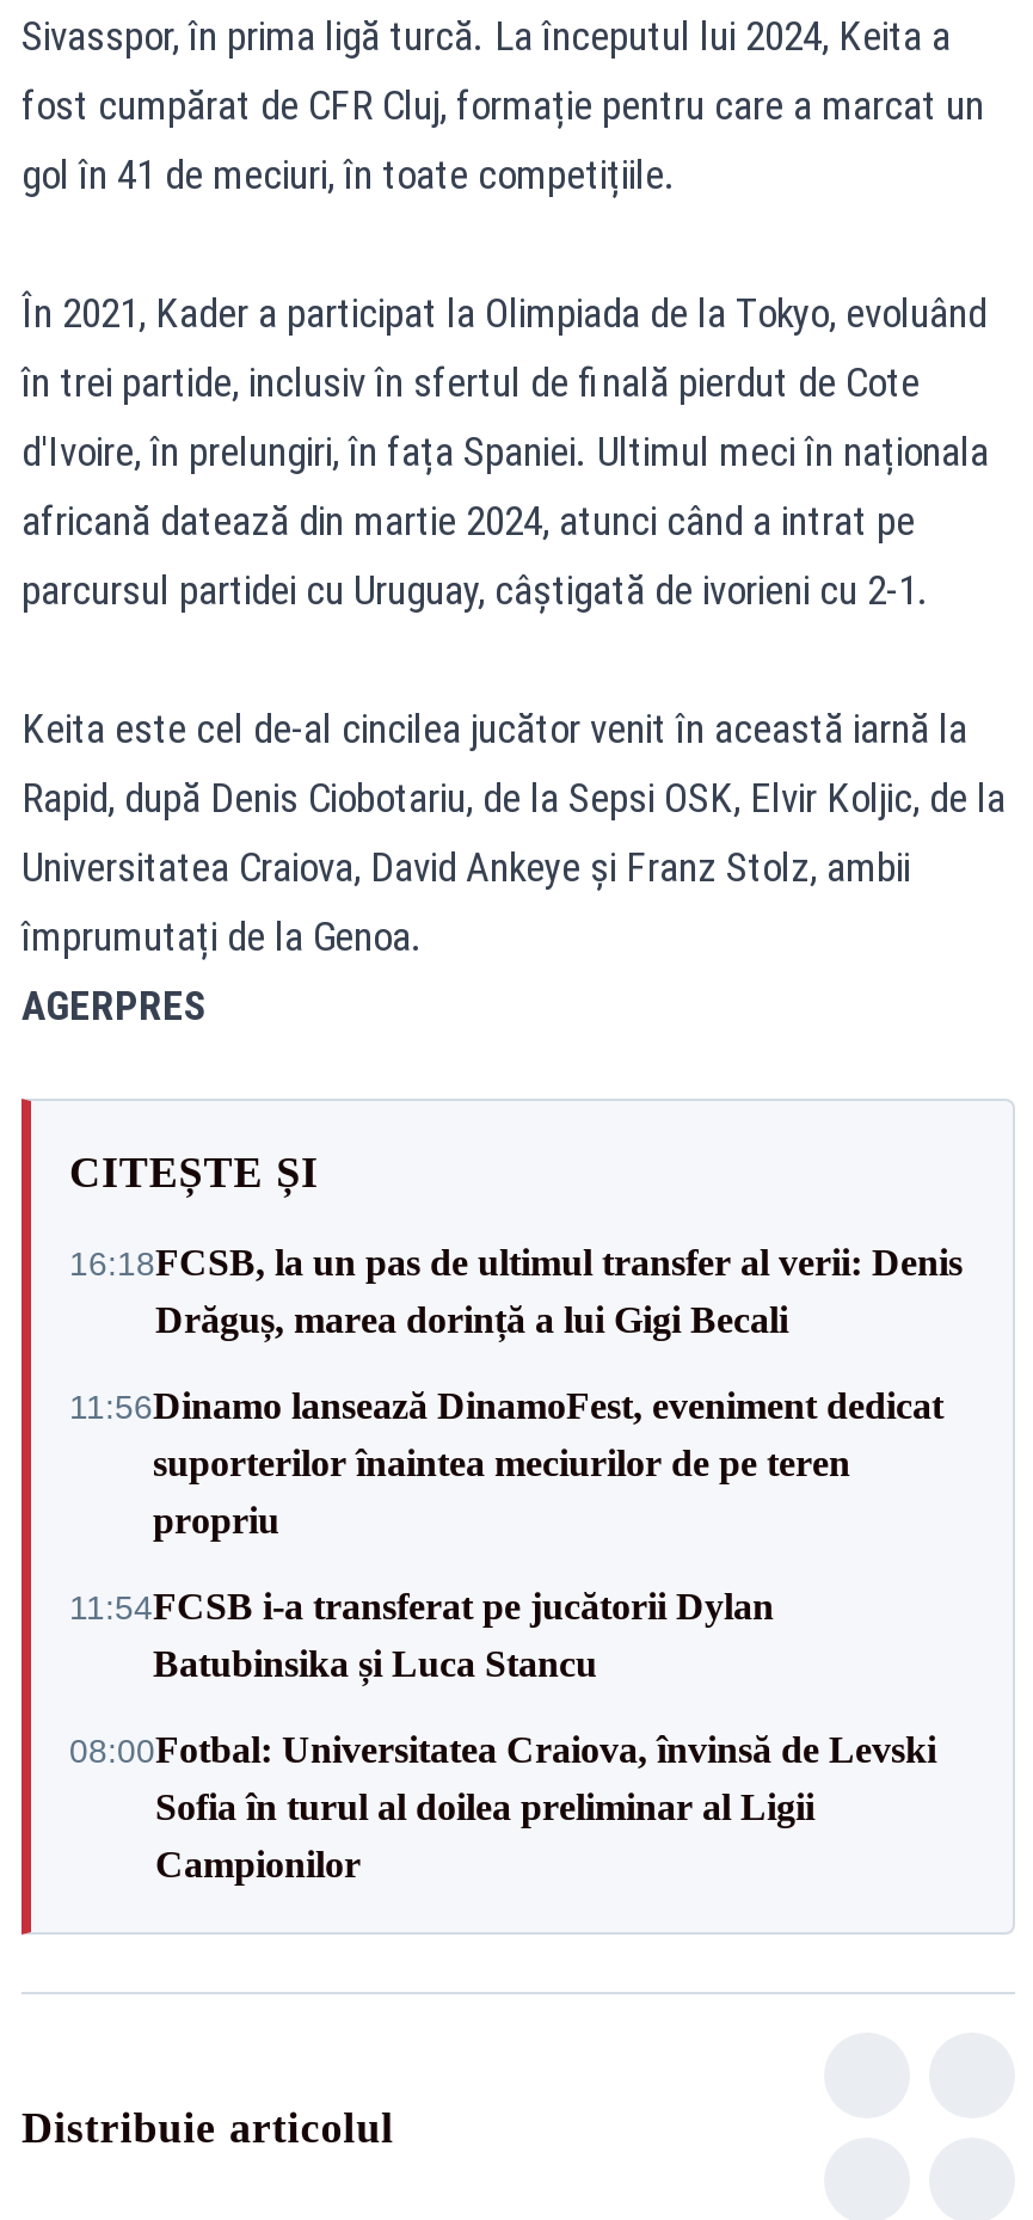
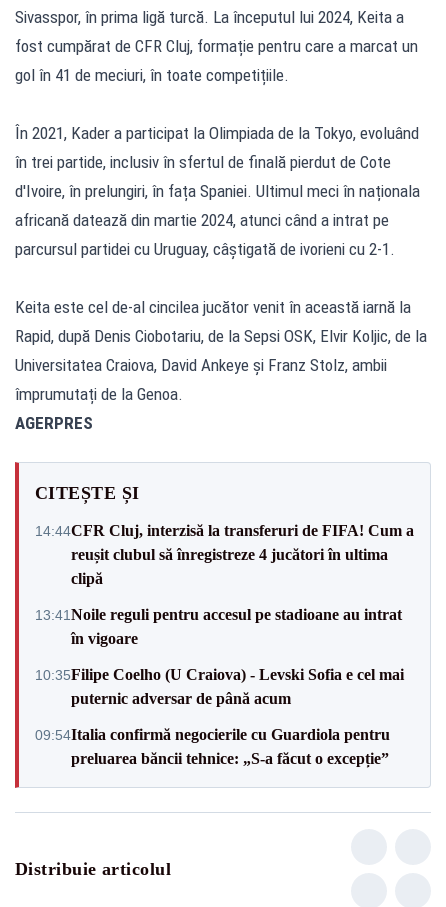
[69,1242,963,1340] 16:18FCSB, la un pas de ultimul transfer al verii: Denis | Drăguș, marea dorință a lui Gigi Becali -> [35,521,414,586] 14:44CFR Cluj, interzisă la transferuri de FIFA! Cum a | reușit clubul să înregistreze 4 jucători în ultima | clipă
[69,1385,943,1541] 11:56Dinamo lansează DinamoFest, eveniment dedicat | suporterilor înaintea meciurilor de pe teren | propriu -> [35,605,402,646] 13:41 Noile reguli pentru accesul pe stadioane au intrat | în vigoare
[69,1586,774,1684] 11:54FCSB i-a transferat pe jucătorii Dylan | Batubinsika și Luca Stancu -> [35,665,404,706] 10:35Filipe Coelho (U Craiova) - Levski Sofia e cel mai | puternic adversar de până acum
[69,1729,936,1884] 08:00Fotbal: Universitatea Craiova, învinsă de Levski | Sofia în turul al doilea preliminar al Ligii | Campionilor -> [35,725,390,766] 09:54Italia confirmă negocierile cu Guardiola pentru | preluarea băncii tehnice: „S-a făcut o excepție”

